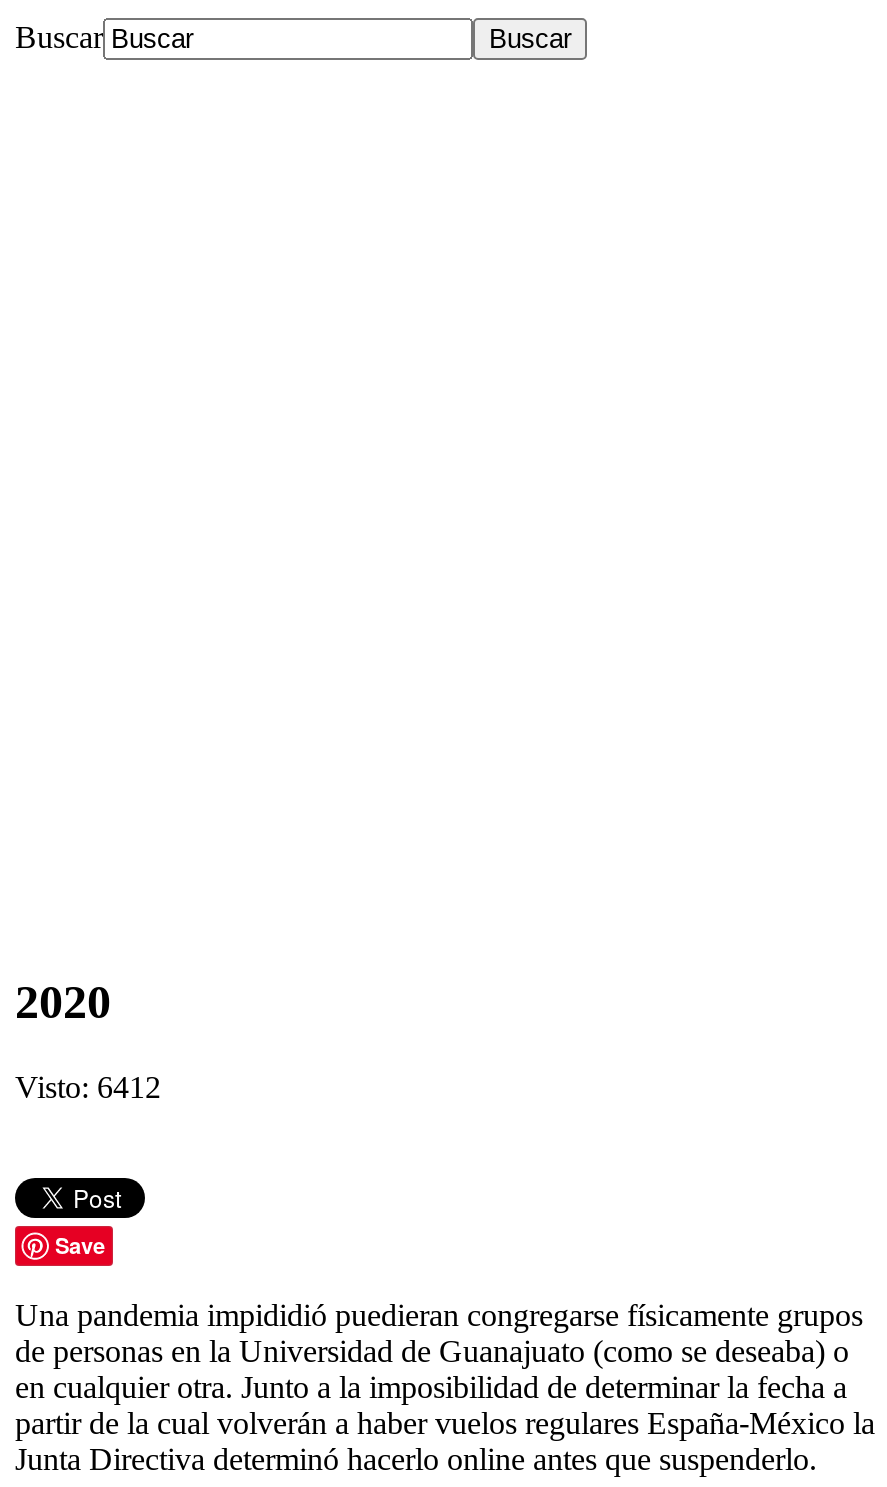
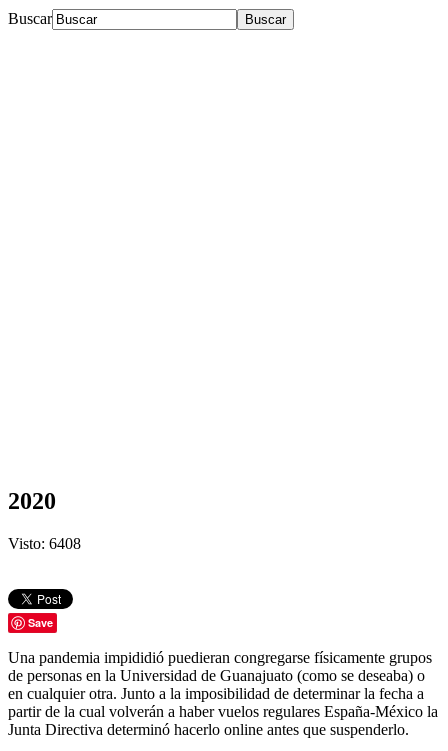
[15,1070,161,1104] Visto: 6412 -> [8,535,81,552] Visto: 6408

